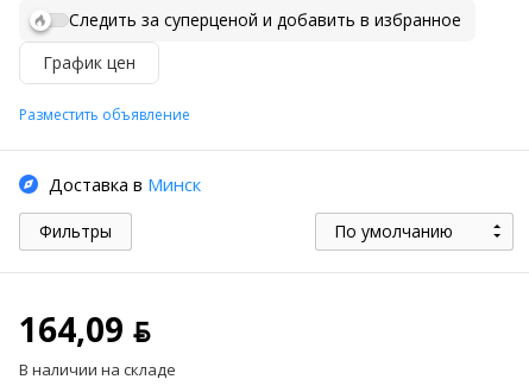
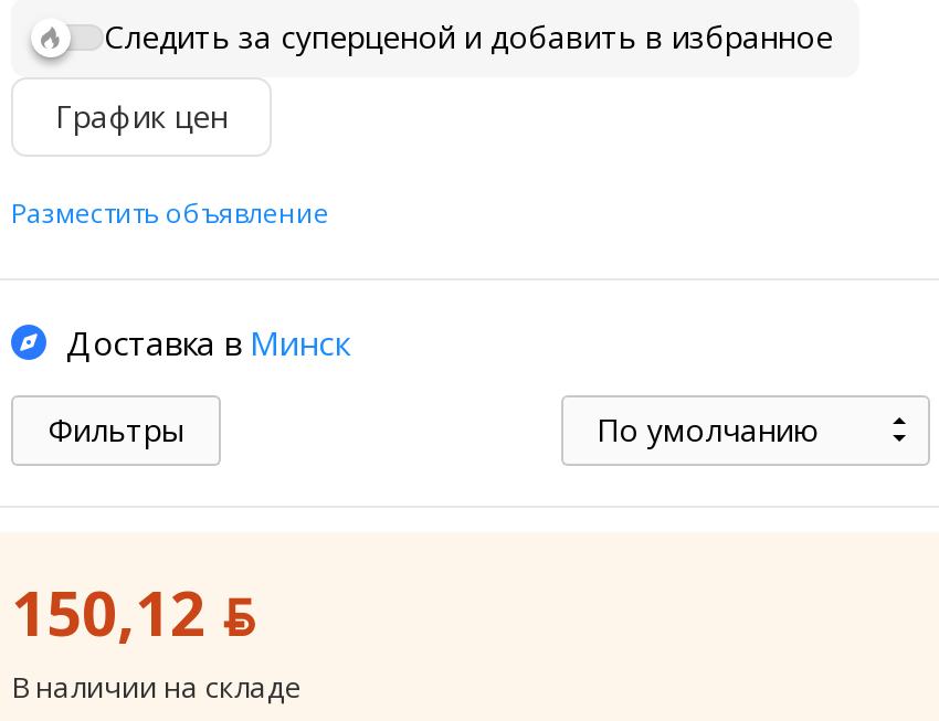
[19,307,151,352] 164,09 ƃ -> [11,570,256,654] 150,12 ƃ

